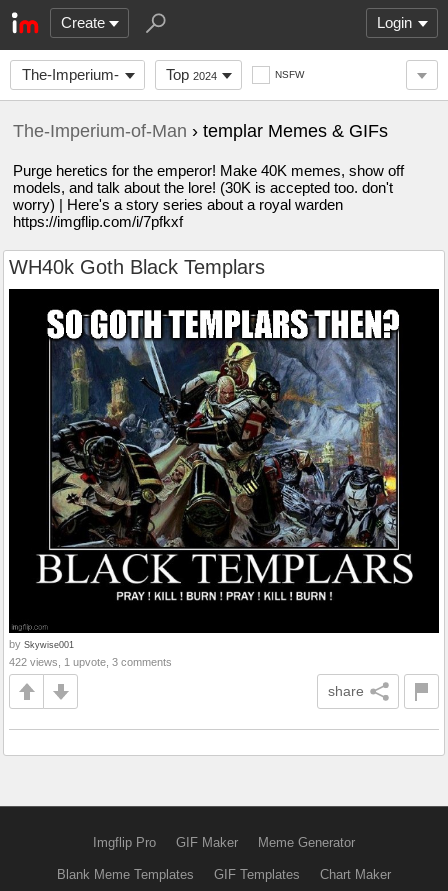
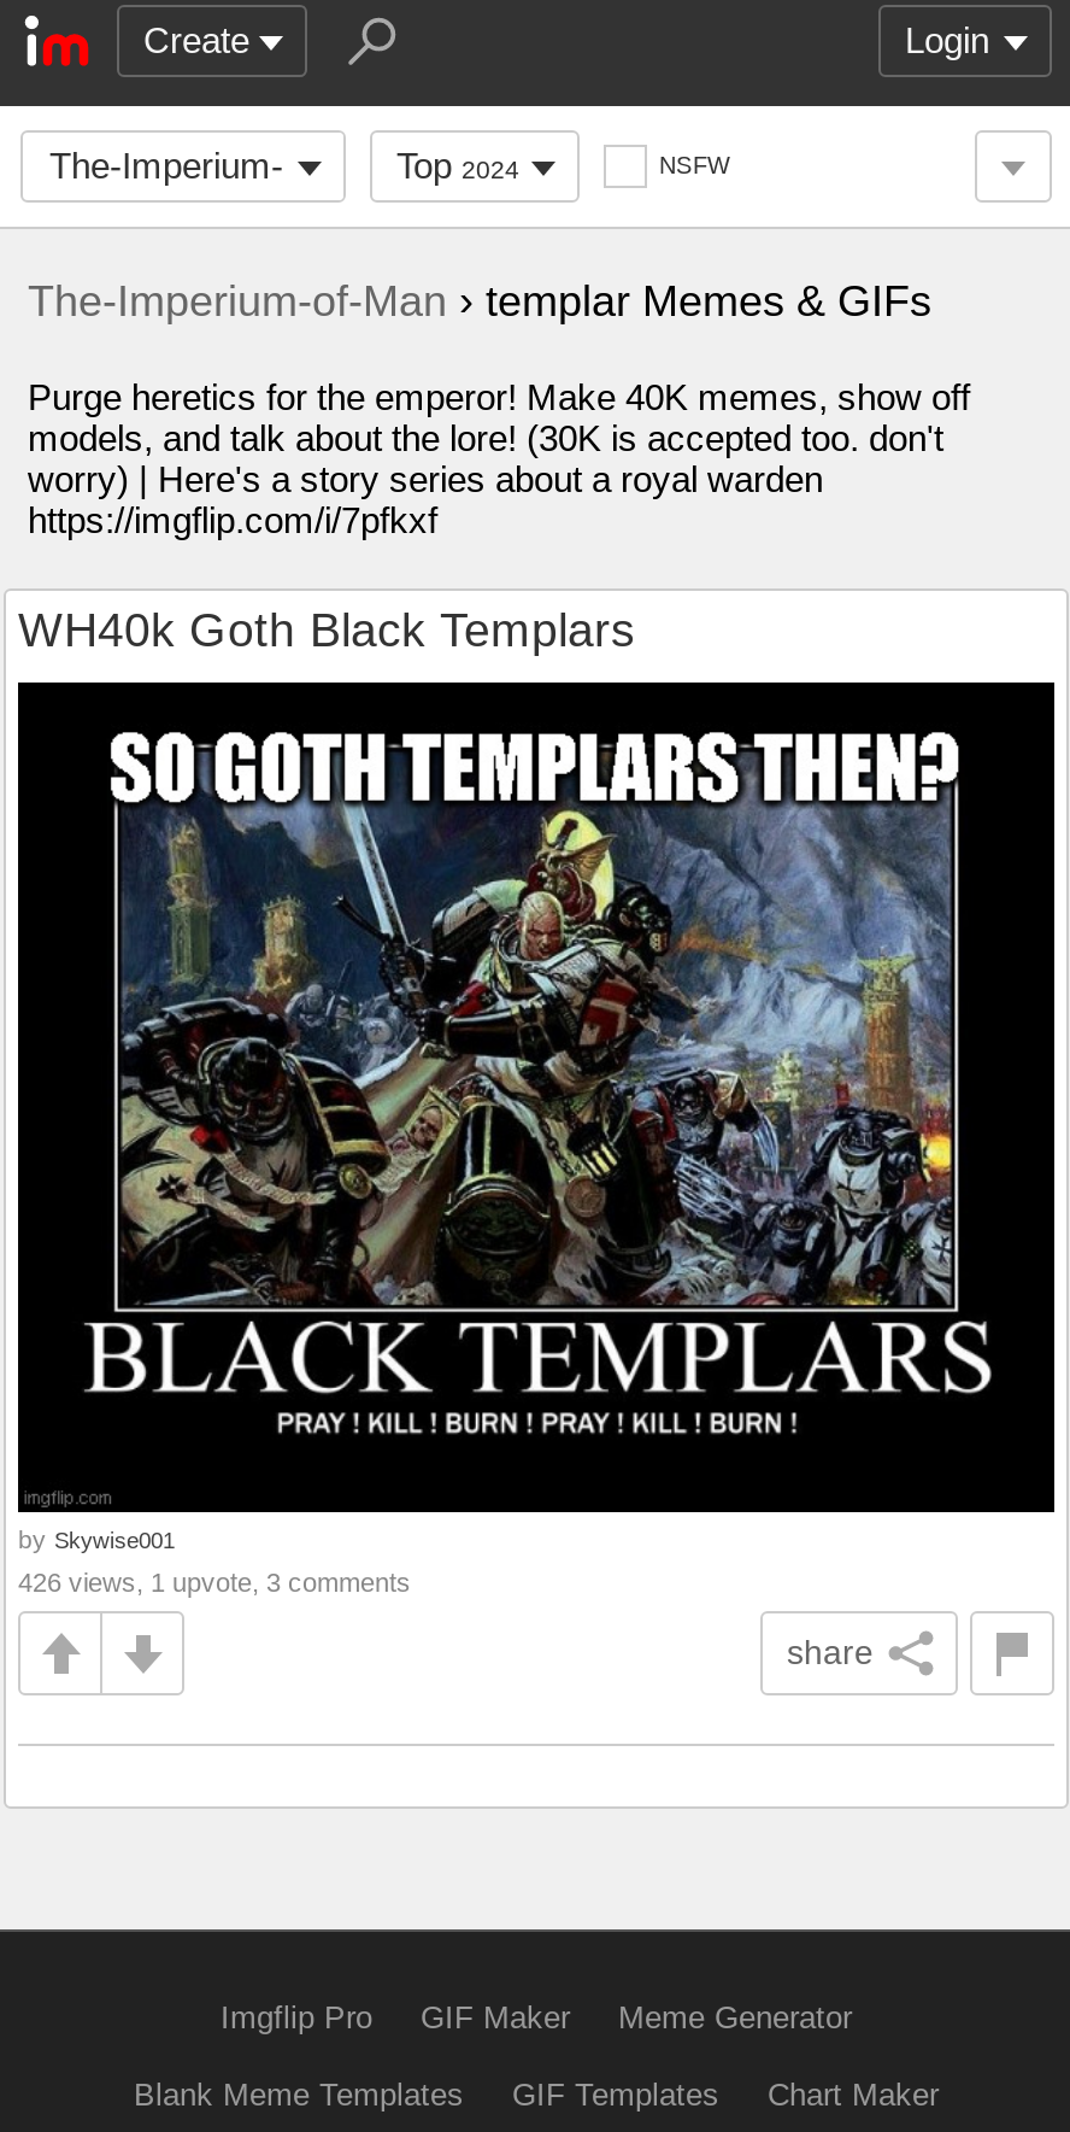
[9,656,172,668] 422 views, 1 upvote, 3 comments -> [18,1568,411,1597] 426 views, 1 upvote, 3 comments

